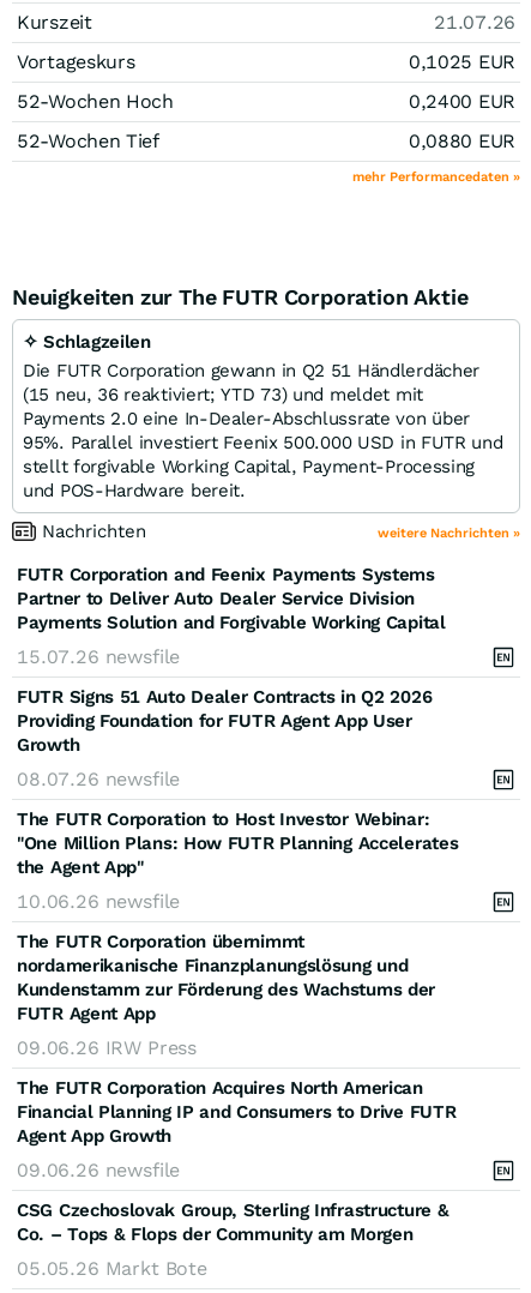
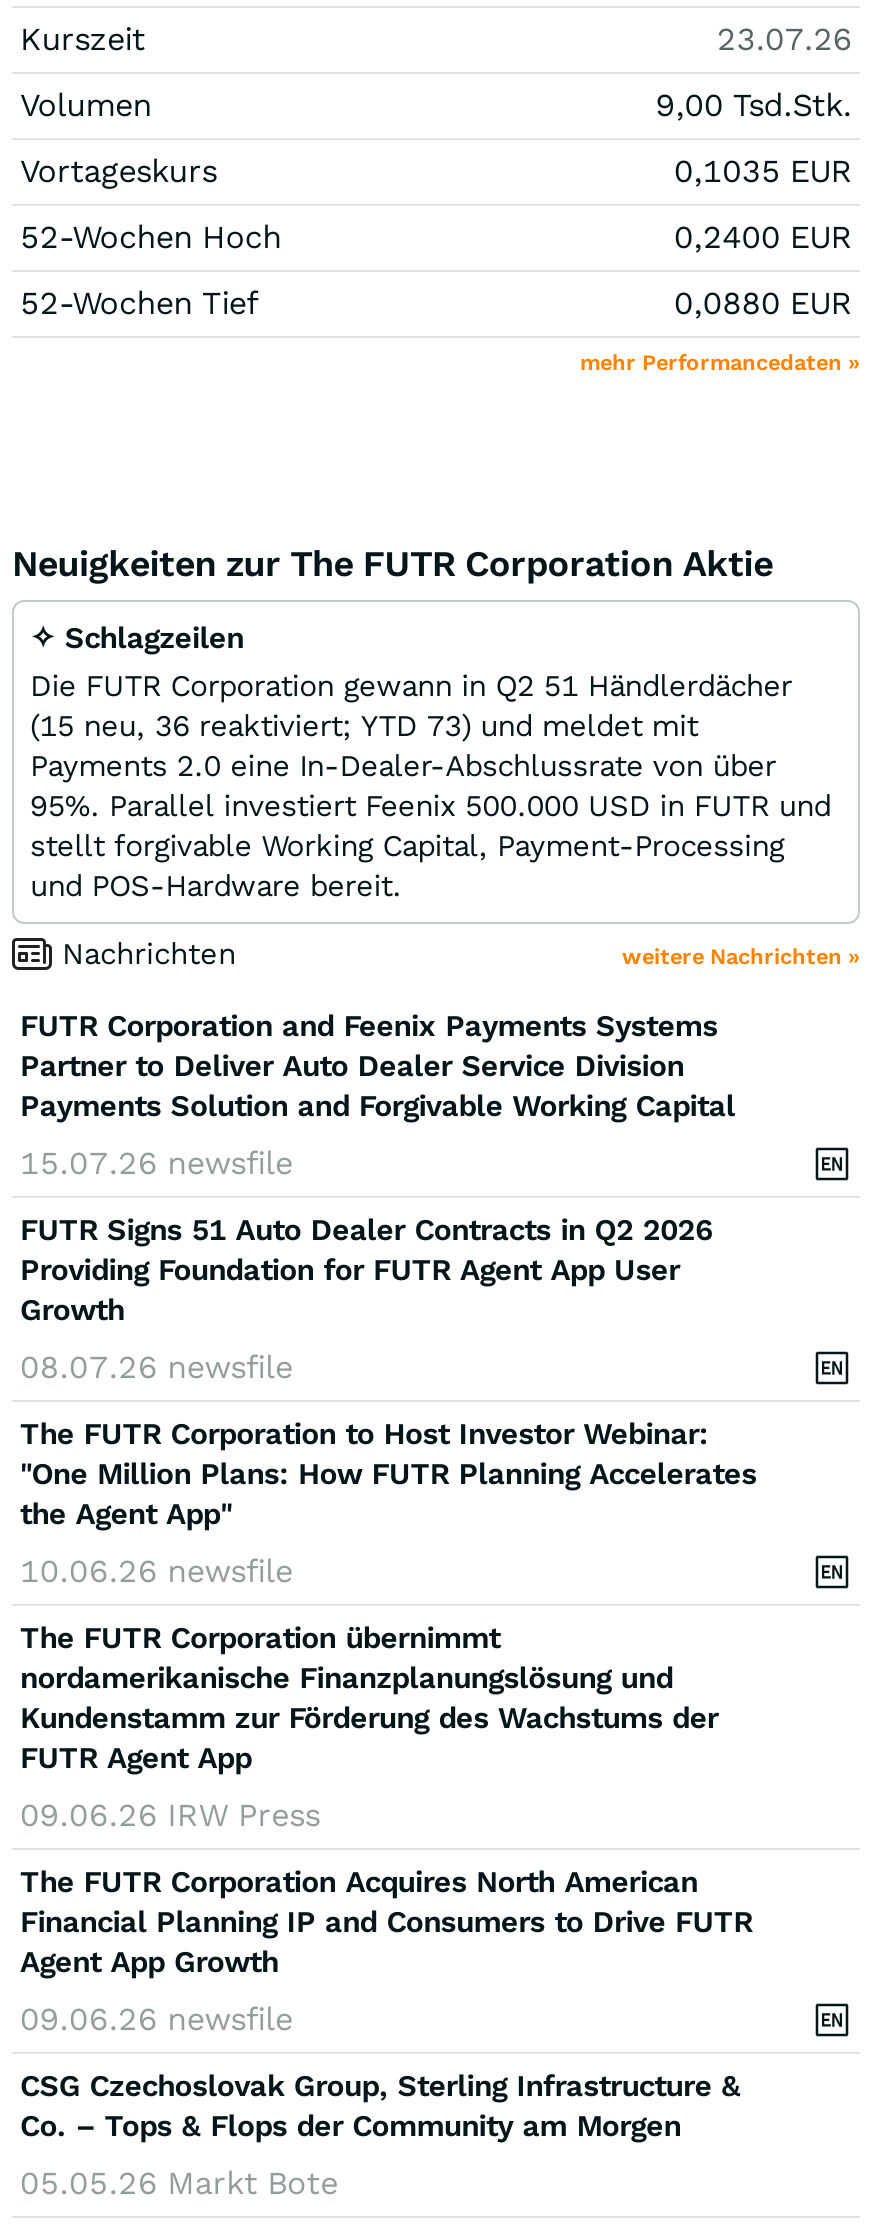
[434,10,515,33] 21.07.26 -> [20,19,852,123] 23.07.26 | Volumen | 9,00 Tsd.Stk.
[409,50,515,73] 0,1025 EUR -> [674,151,852,189] 0,1035 EUR

